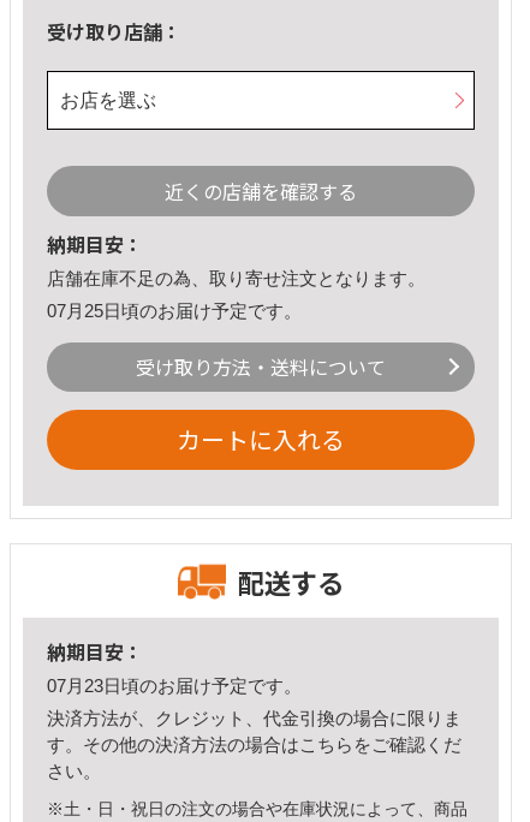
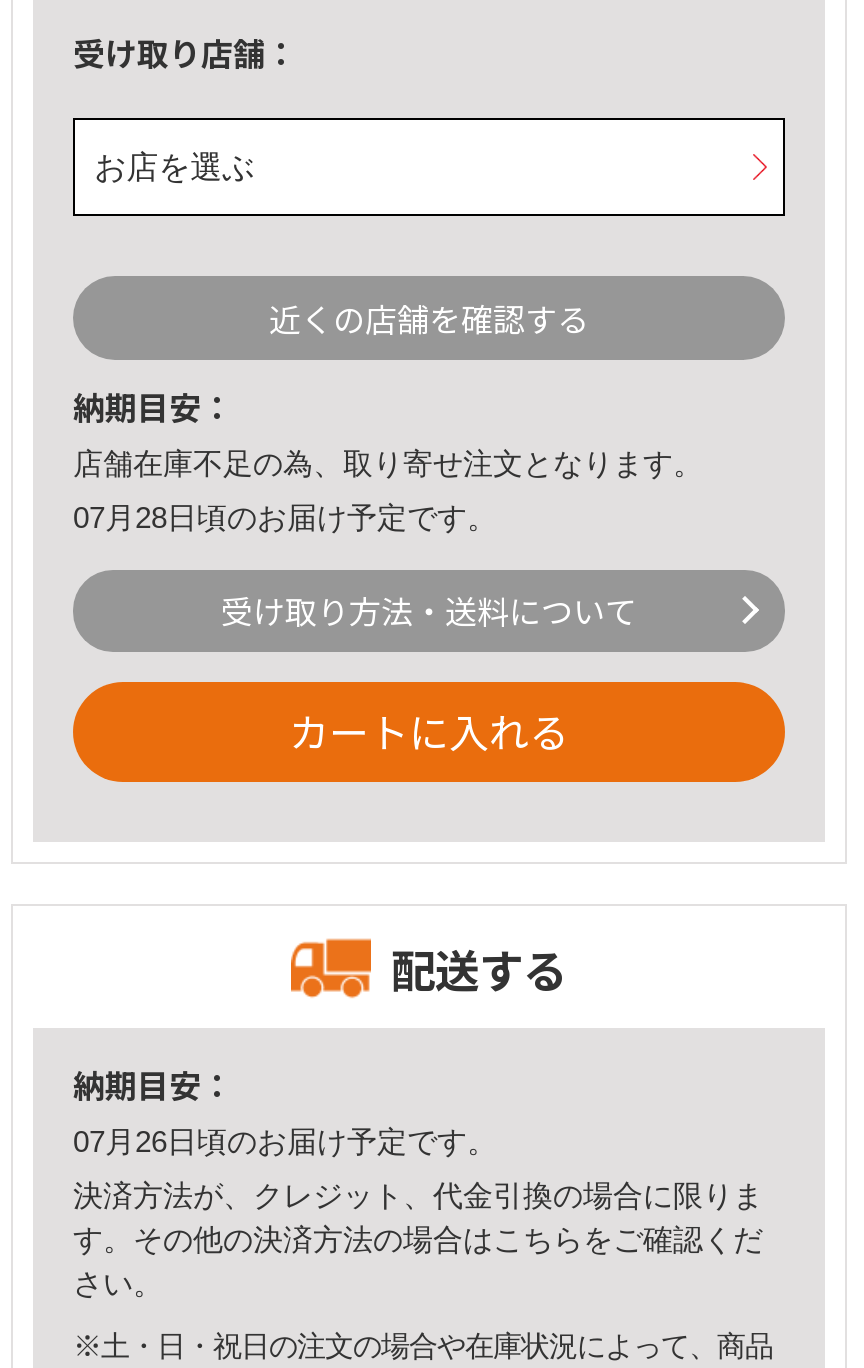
[47,300,302,320] 07月25日頃のお届け予定です。 -> [73,499,497,533] 07月28日頃のお届け予定です。
[47,676,302,696] 07月23日頃のお届け予定です。 -> [73,1124,497,1158] 07月26日頃のお届け予定です。

